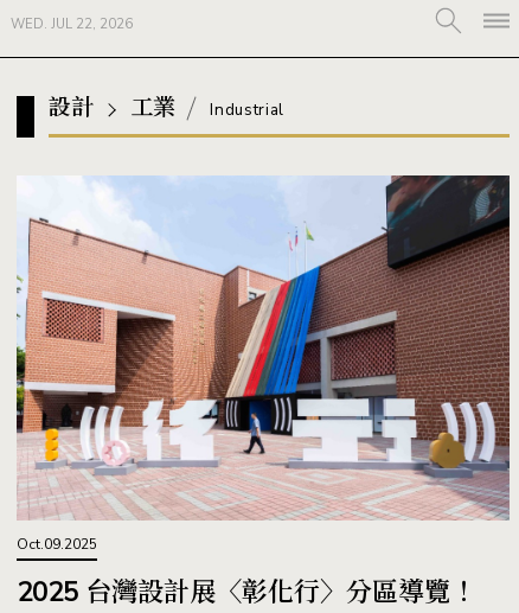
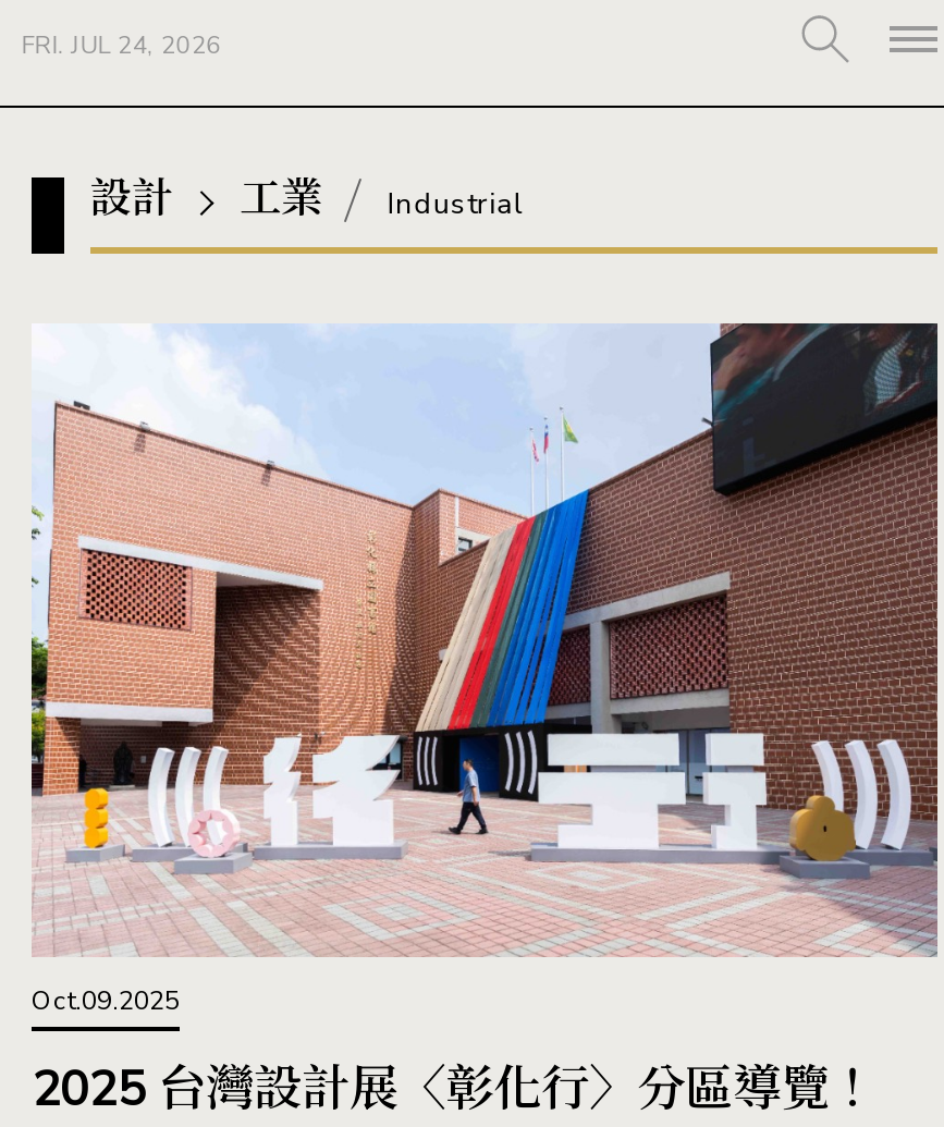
[11,15,133,33] WED. JUL 22, 2026 -> [21,29,221,62] FRI. JUL 24, 2026

